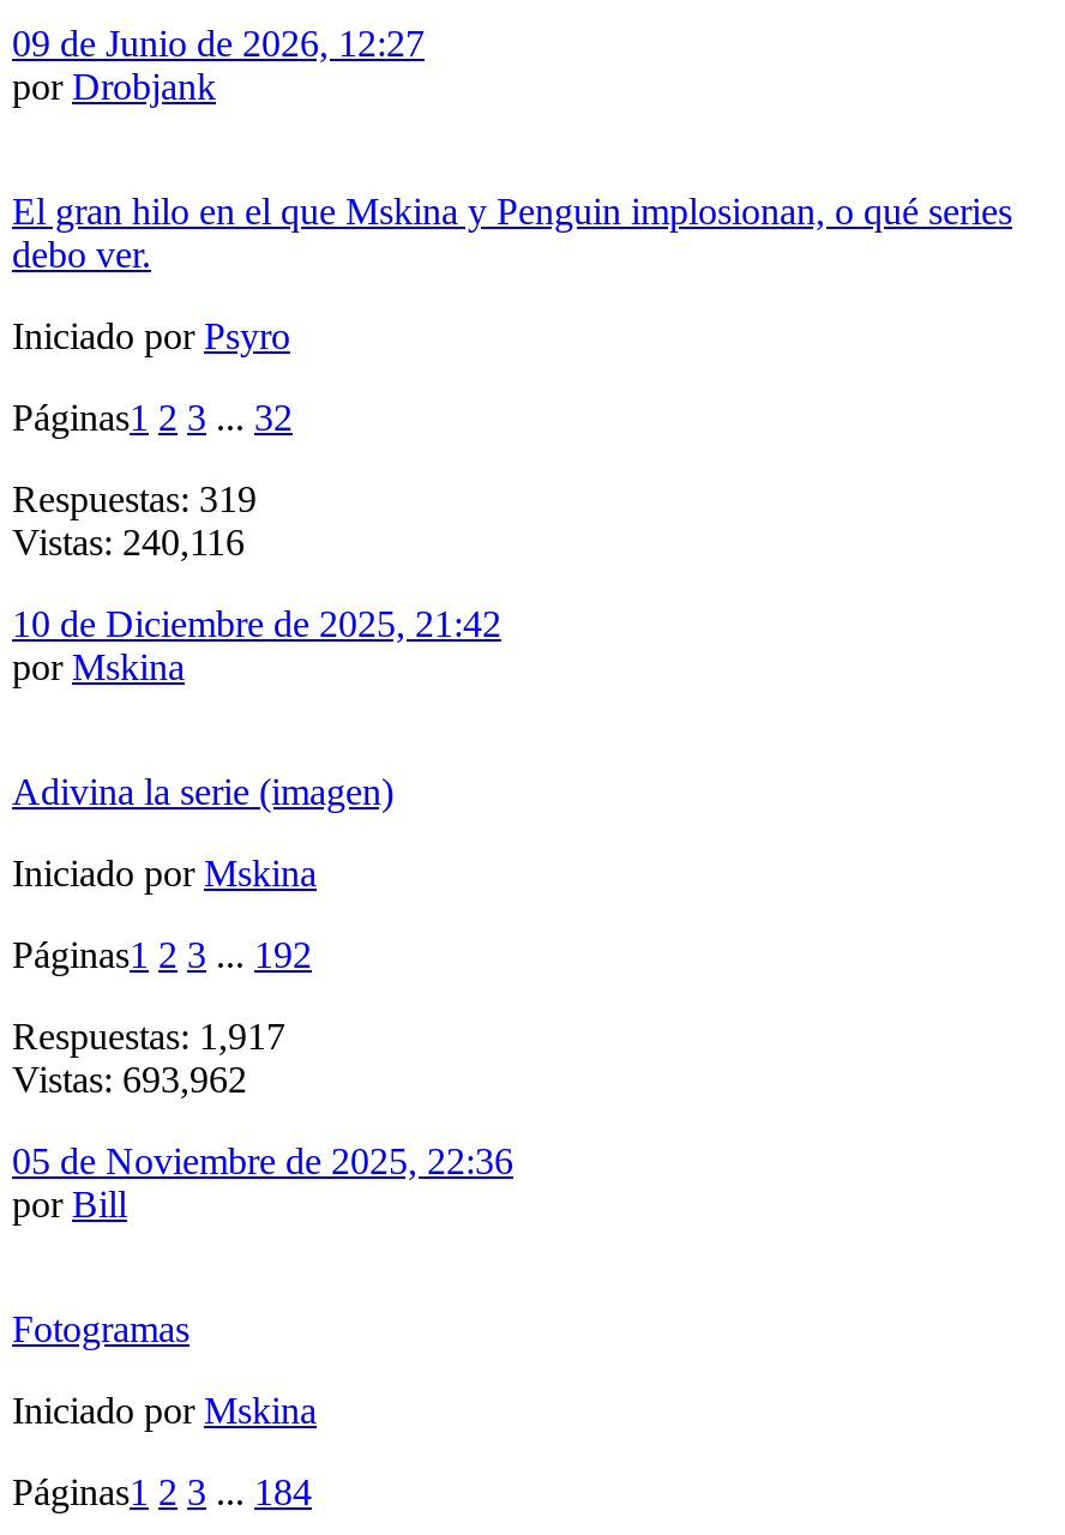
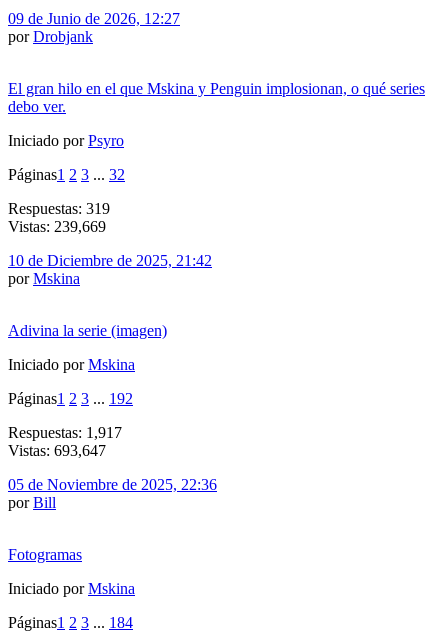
[12,523,245,563] Vistas: 240,116 -> [8,218,106,235] Vistas: 239,669
[12,1060,247,1101] Vistas: 693,962 -> [8,442,106,459] Vistas: 693,647

